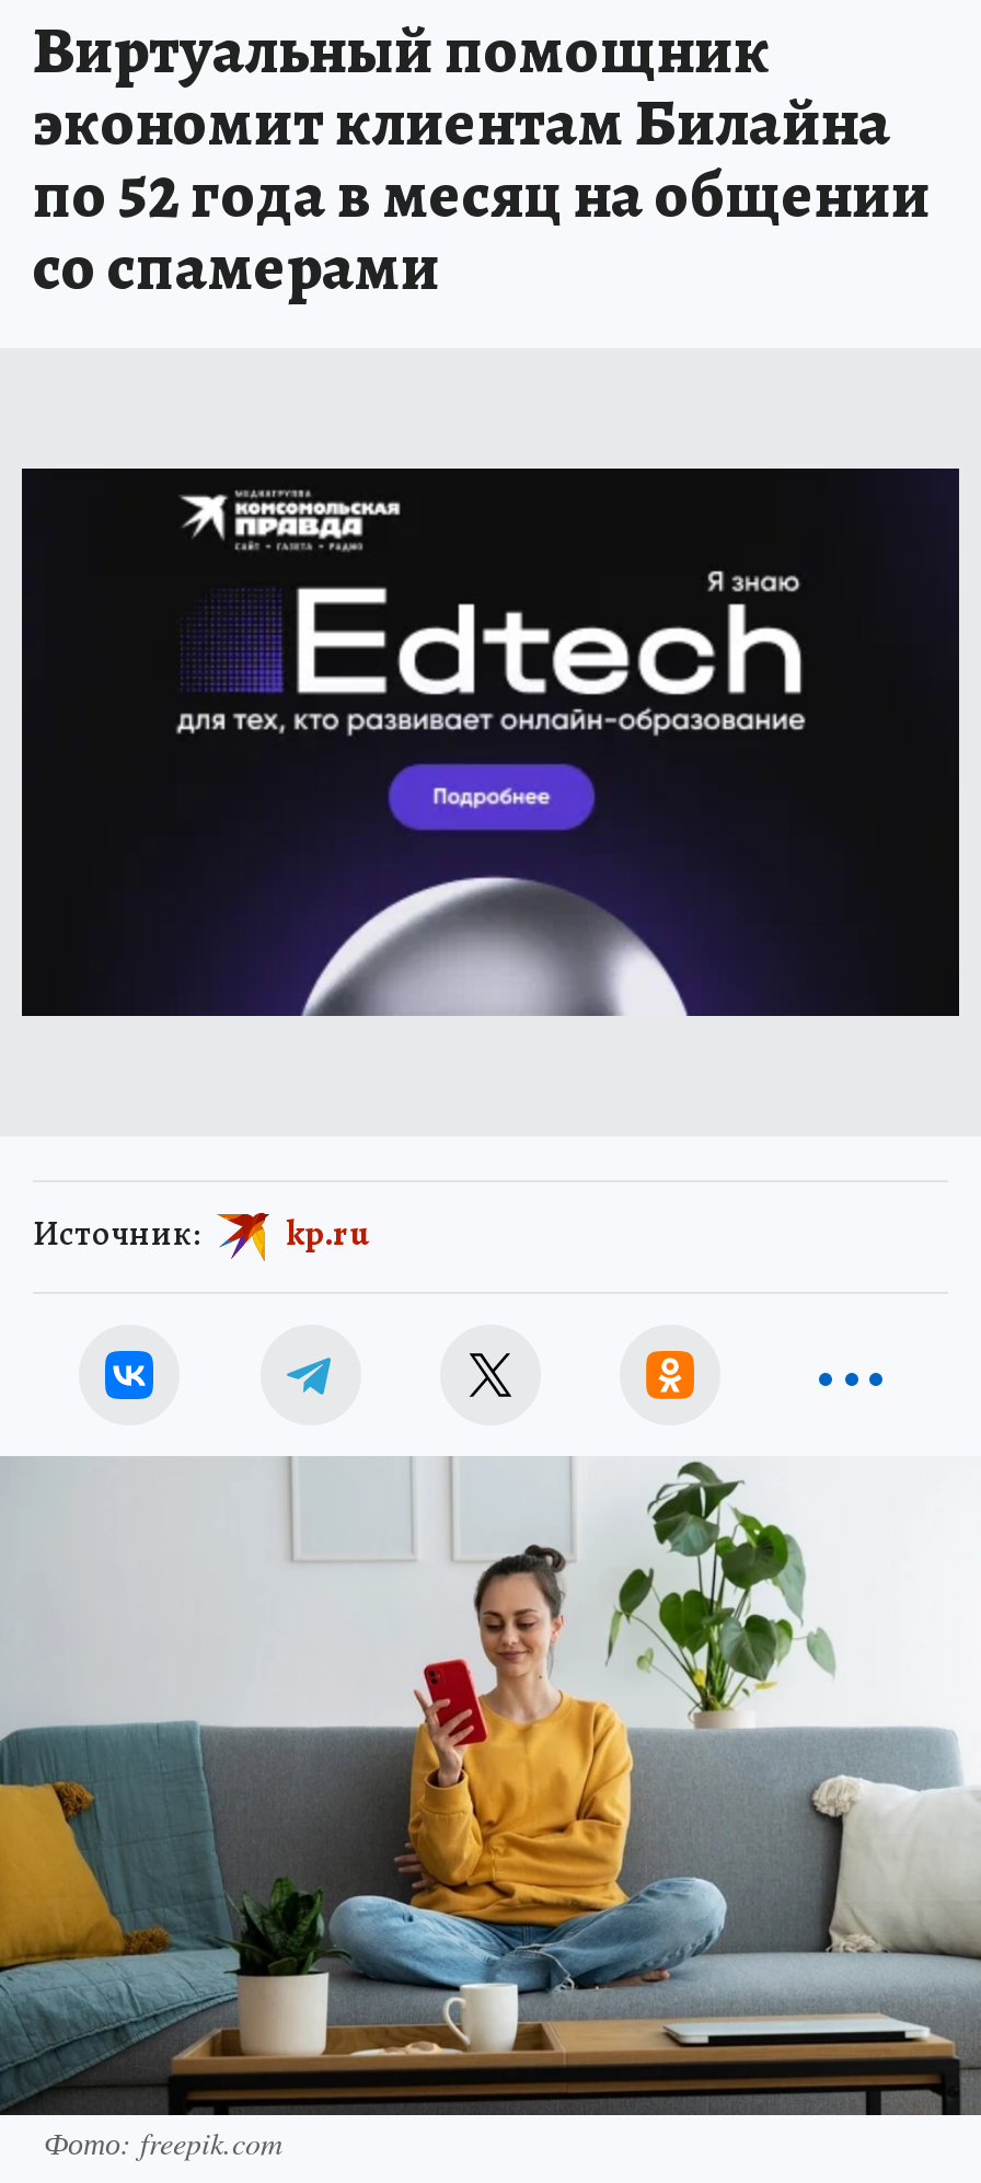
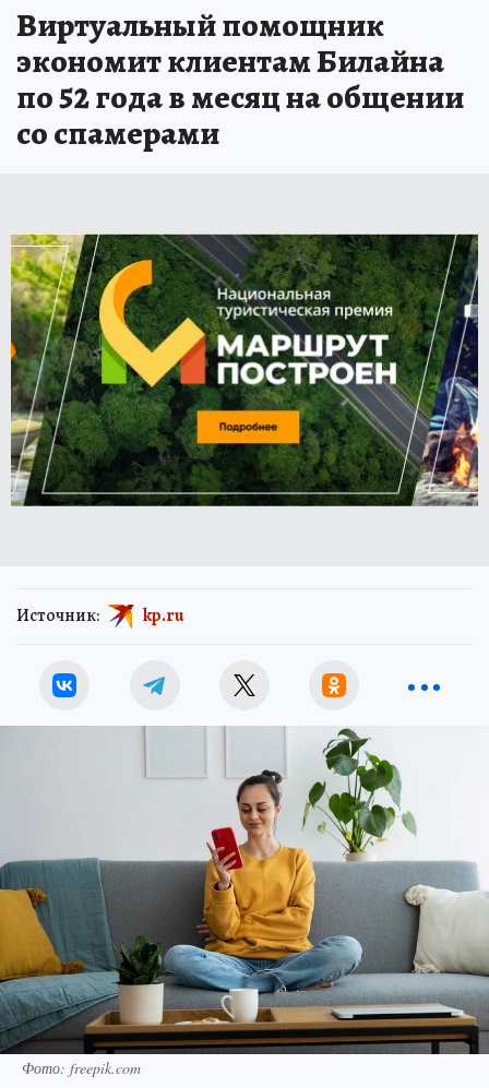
[20,466,961,1016] [image] -> [10,234,479,507] [image]

